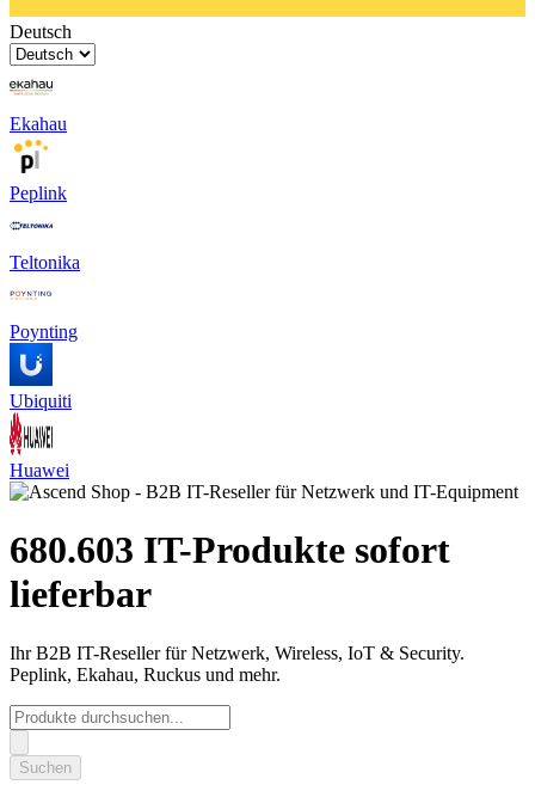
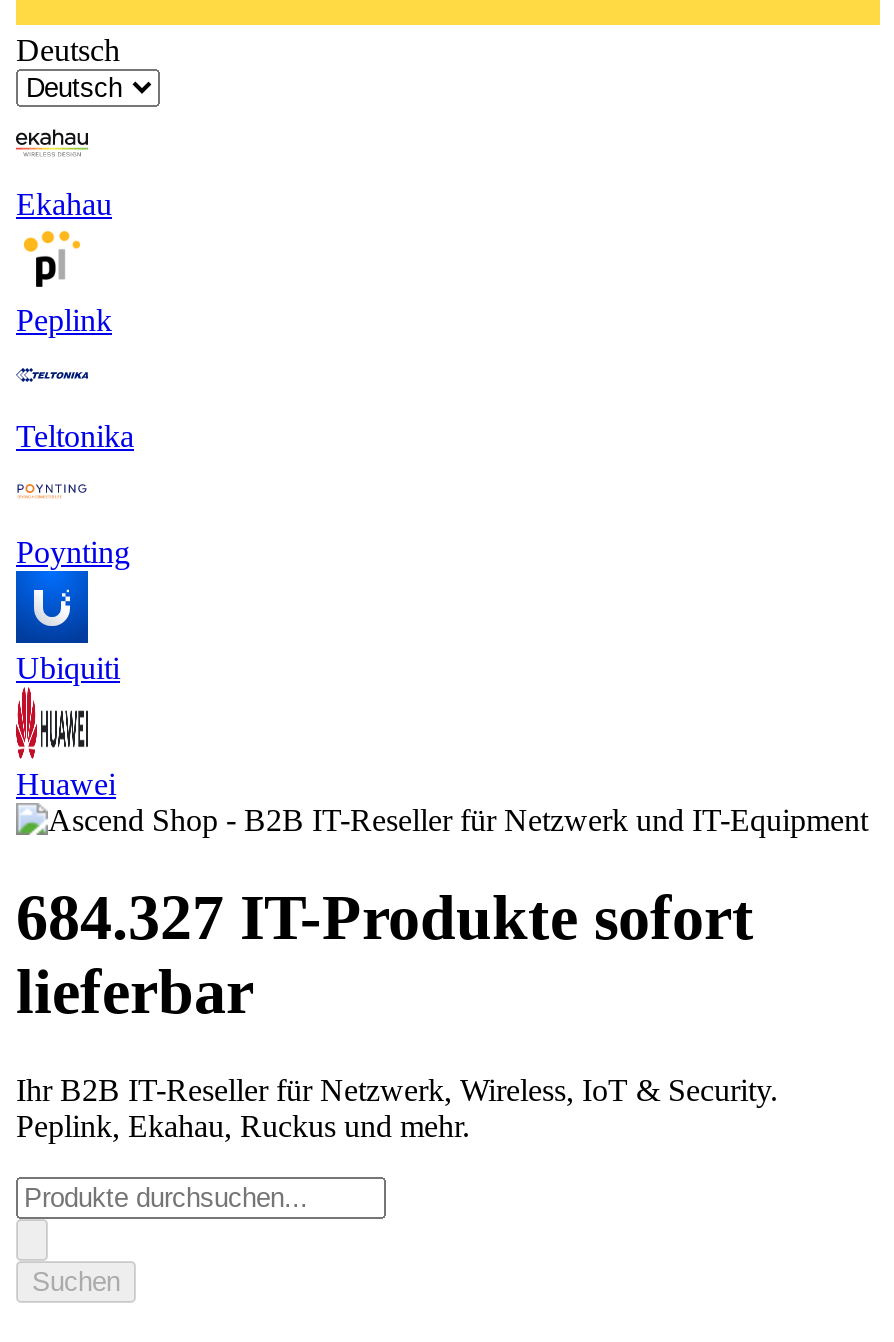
[10,529,450,572] 680.603 IT-Produkte sofort -> [16,882,754,954] 684.327 IT-Produkte sofort

